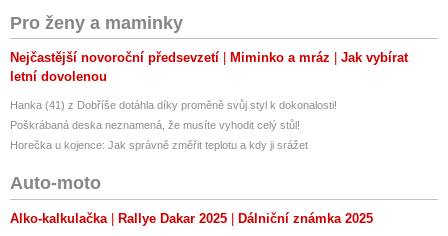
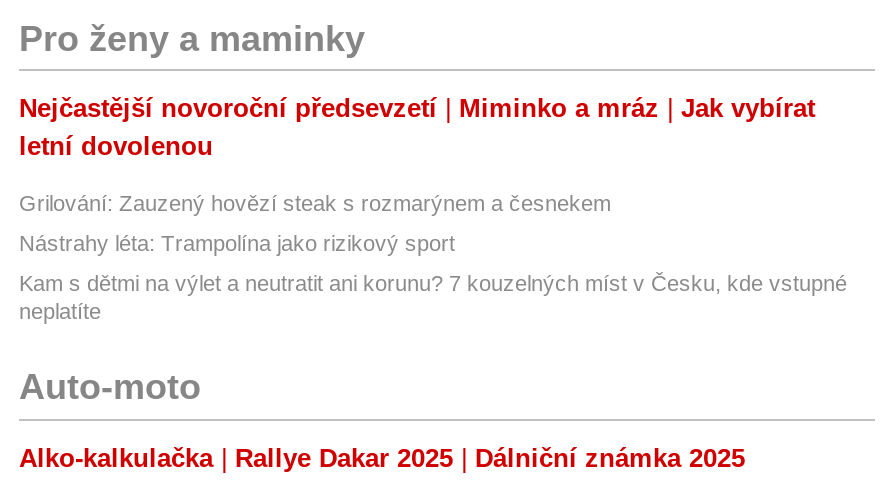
[10,99,337,111] Hanka (41) z Dobříše dotáhla díky proměně svůj styl k dokonalosti! -> [19,192,611,216] Grilování: Zauzený hovězí steak s rozmarýnem a česnekem
[10,119,300,131] Poškrábaná deska neznamená, že musíte vyhodit celý stůl! -> [19,232,455,256] Nástrahy léta: Trampolína jako rizikový sport
[10,139,308,151] Horečka u kojence: Jak správně změřit teplotu a kdy ji srážet -> [19,272,847,324] Kam s dětmi na výlet a neutratit ani korunu? 7 kouzelných míst v Česku, kde vstupné | neplatíte

